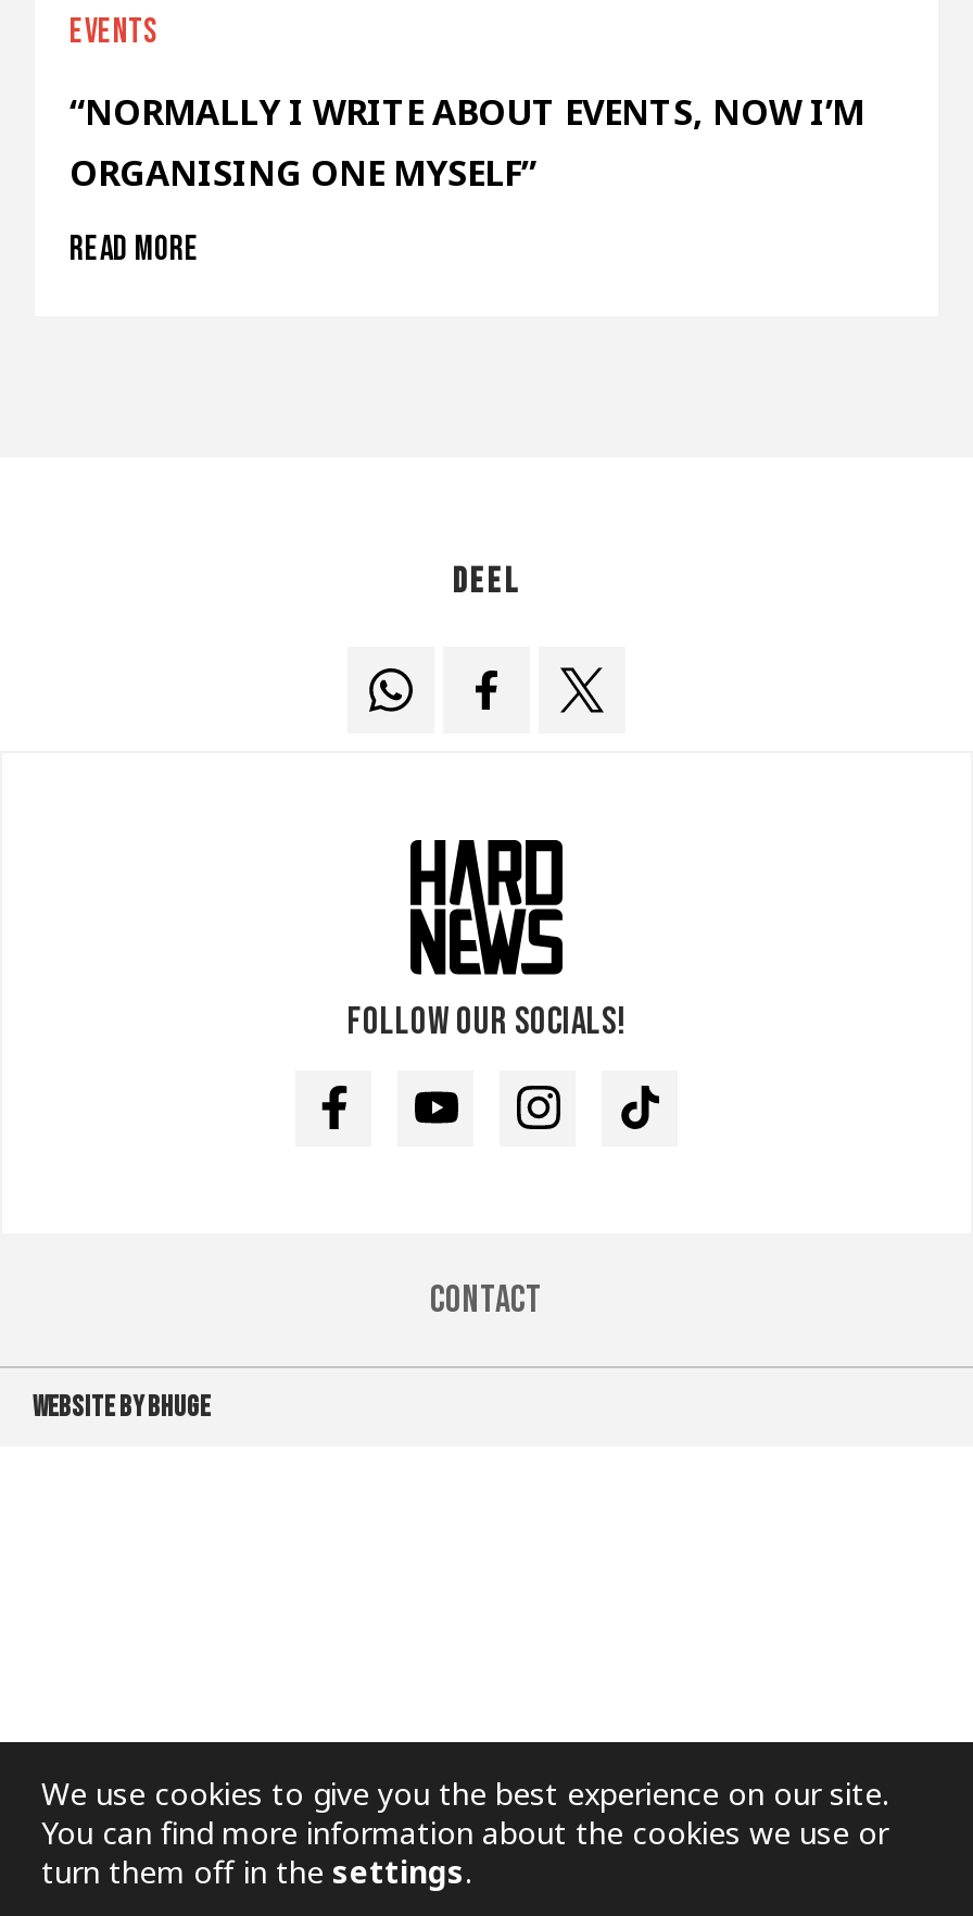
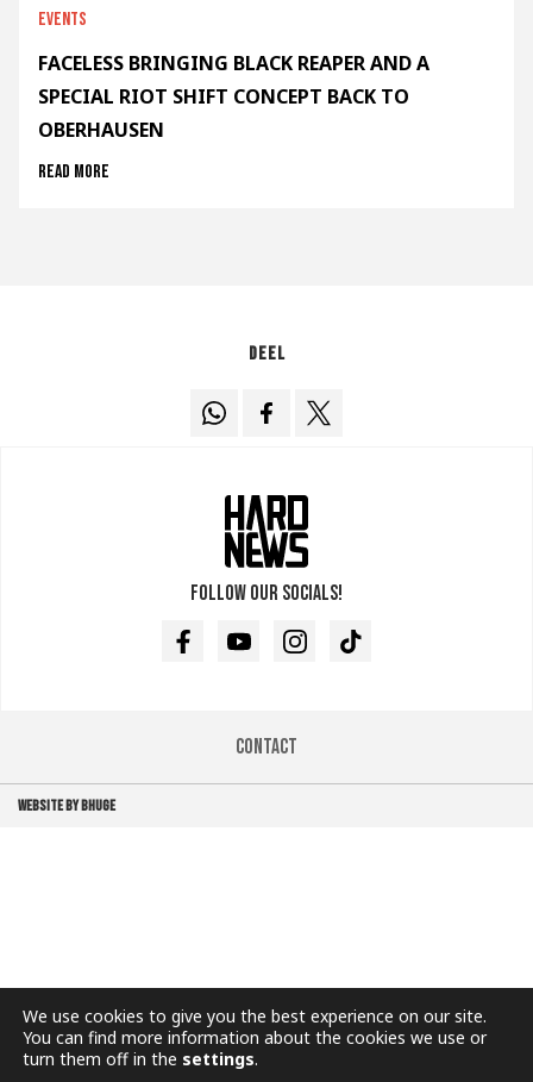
[69,88,864,197] “NORMALLY I WRITE ABOUT EVENTS, NOW I’M | ORGANISING ONE MYSELF” -> [38,50,429,142] FACELESS BRINGING BLACK REAPER AND A | SPECIAL RIOT SHIFT CONCEPT BACK TO | OBERHAUSEN

